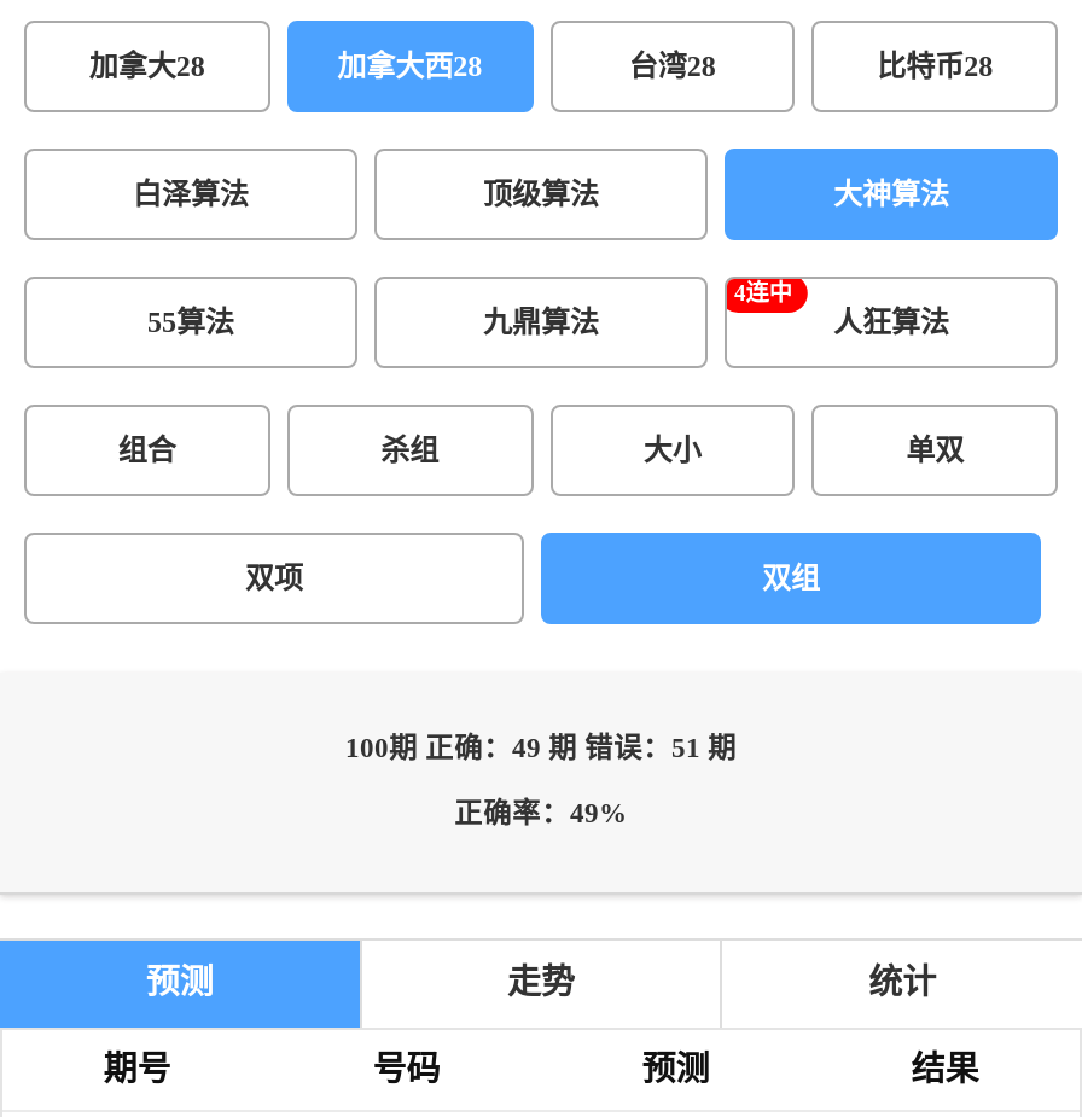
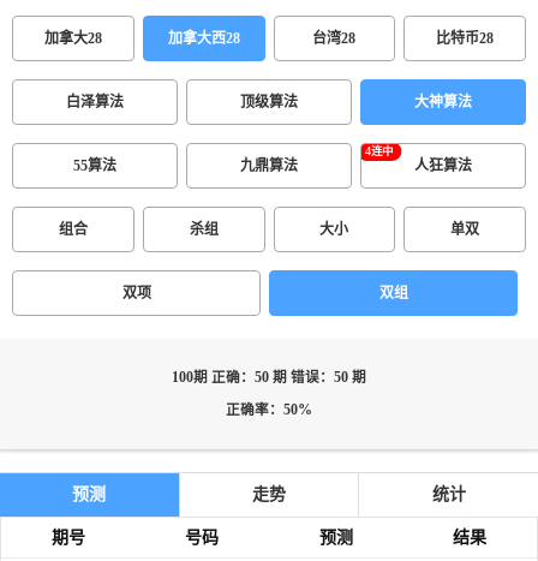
[345,733,737,764] 100期 正确：49 期 错误：51 期 -> [172,370,366,386] 100期 正确：50 期 错误：50 期
[454,798,628,830] 正确率：49% -> [226,402,312,418] 正确率：50%

